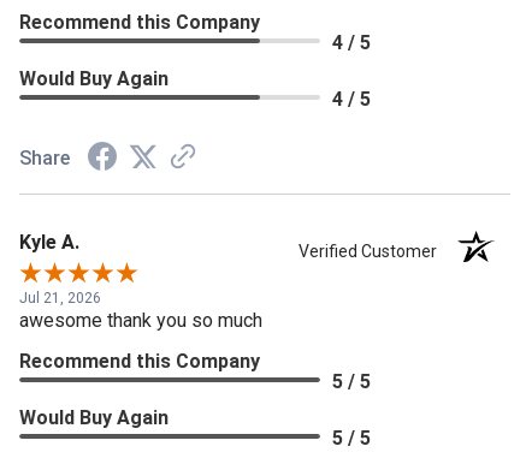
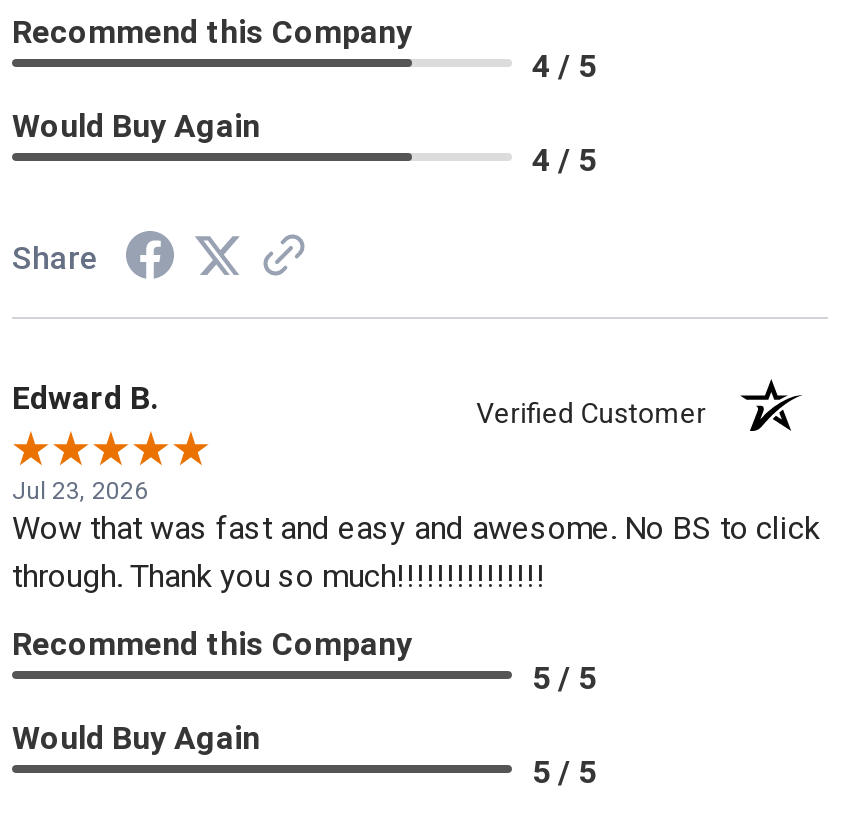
[19,231,79,254] Kyle A. -> [12,379,158,417] Edward B.
[19,290,262,332] Jul 21, 2026 | awesome thank you so much -> [12,477,820,595] Jul 23, 2026 | Wow that was fast and easy and awesome. No BS to click | through. Thank you so much!!!!!!!!!!!!!!!

